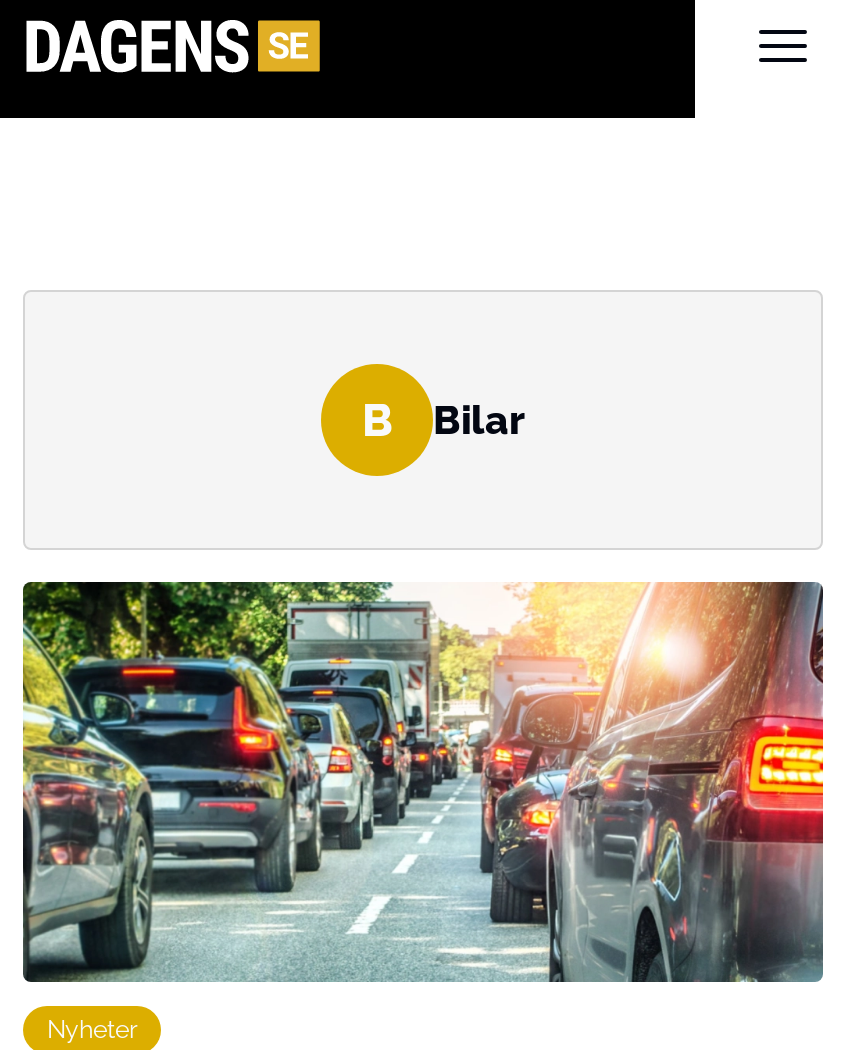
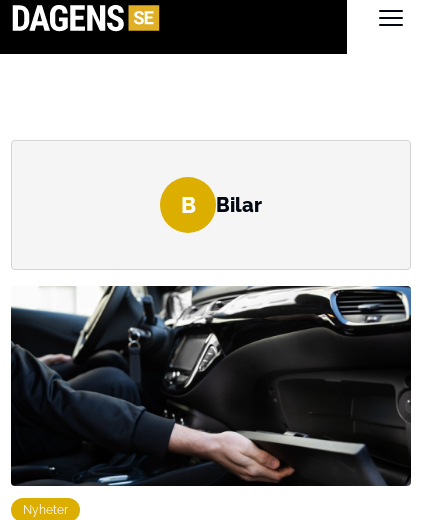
[21,580,825,984] [image] -> [10,285,412,487] [image]

